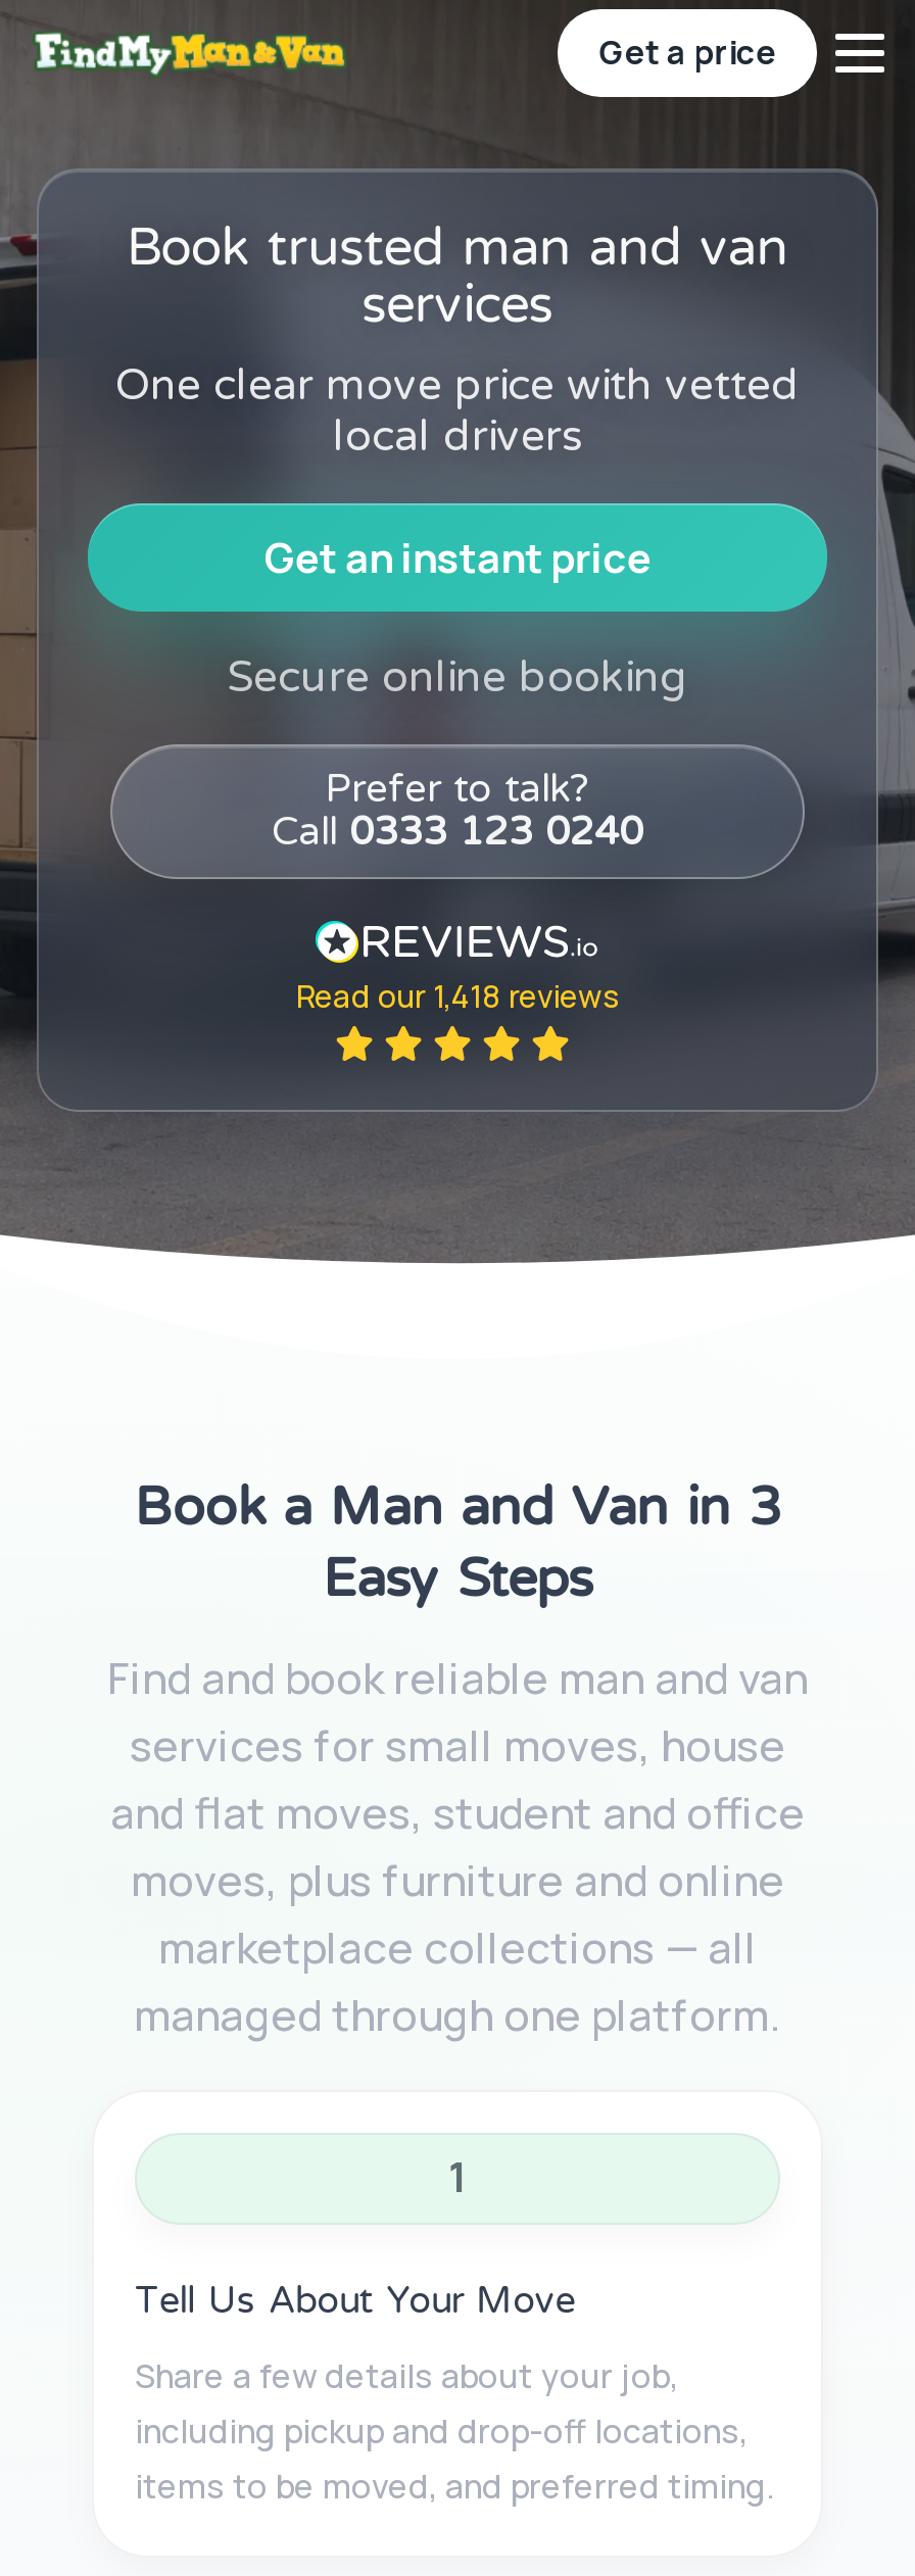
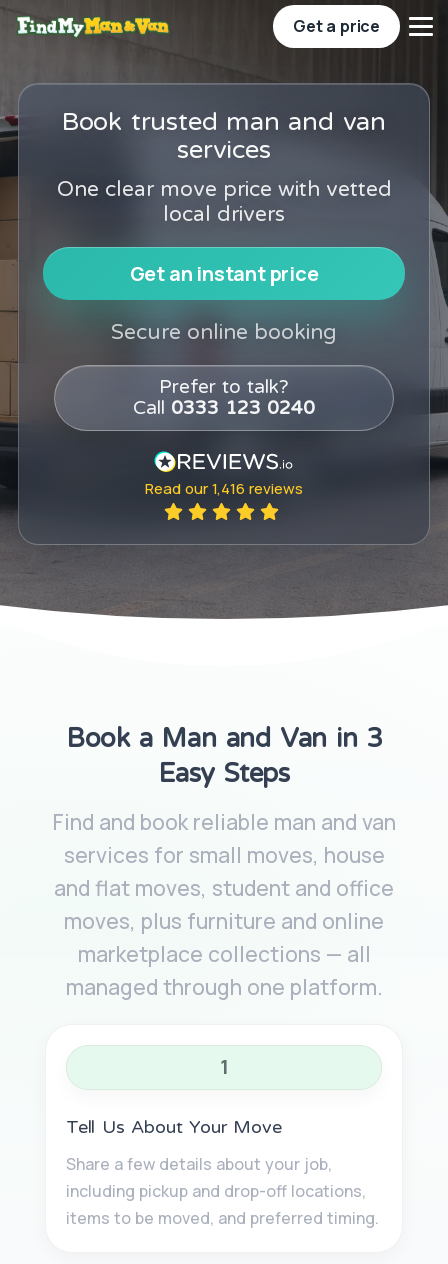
[296,976,619,1019] Read our 1,418 reviews -> [145,478,303,499] Read our 1,416 reviews

